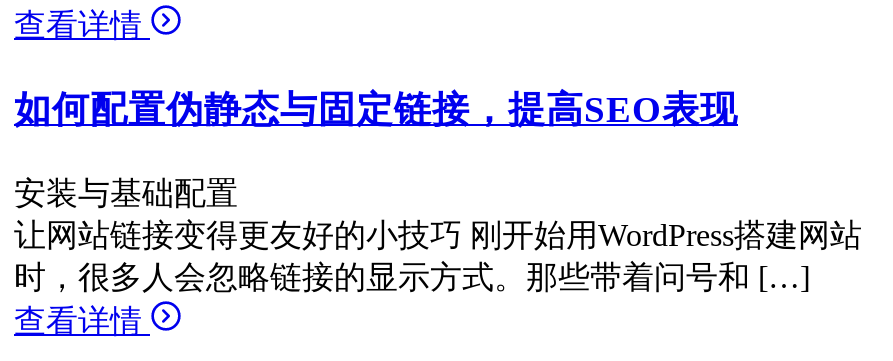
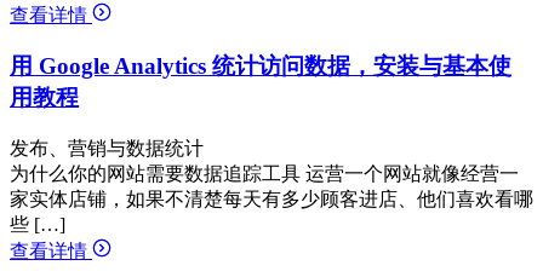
[14,89,738,131] 如何配置伪静态与固定链接，提高SEO表现 -> [10,54,511,111] 用 Google Analytics 统计访问数据，安装与基本使 | 用教程
[14,176,862,294] 安装与基础配置 | 让网站链接变得更友好的小技巧 刚开始用WordPress搭建网站 | 时，很多人会忽略链接的显示方式。那些带着问号和 […] -> [10,138,533,235] 发布、营销与数据统计 | 为什么你的网站需要数据追踪工具 运营一个网站就像经营一 | 家实体店铺，如果不清楚每天有多少顾客进店、他们喜欢看哪 | 些 […]

